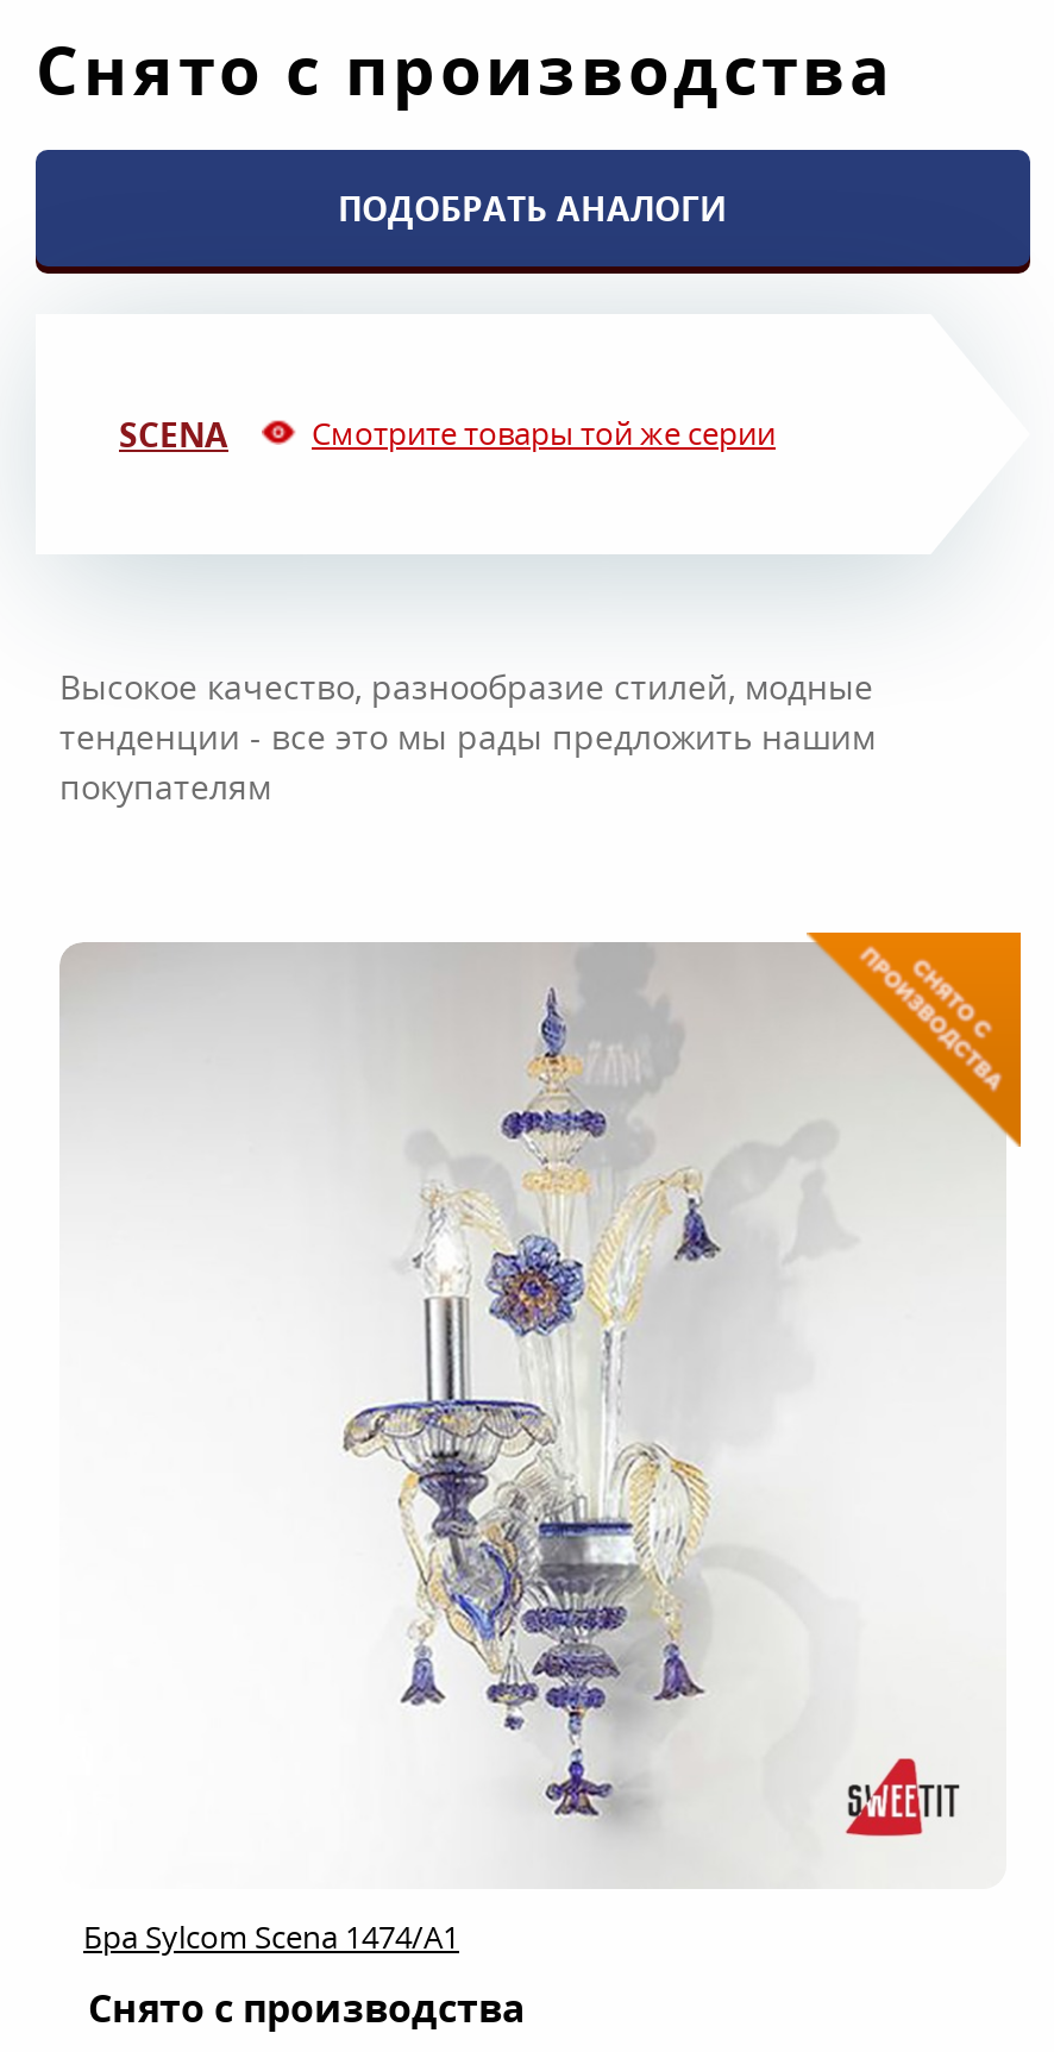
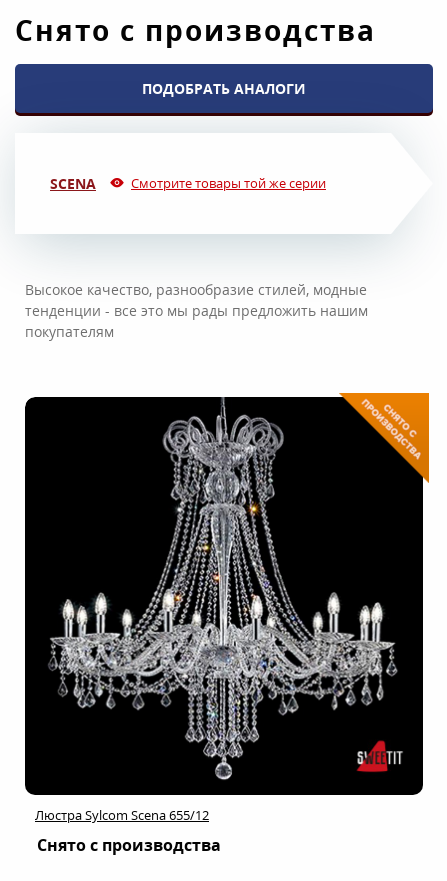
[59,942,1006,1958] [image] | Бра Sylcom Scena 1474/A1 -> [24,396,424,824] [image] | Люстра Sylcom Scena 655/12

